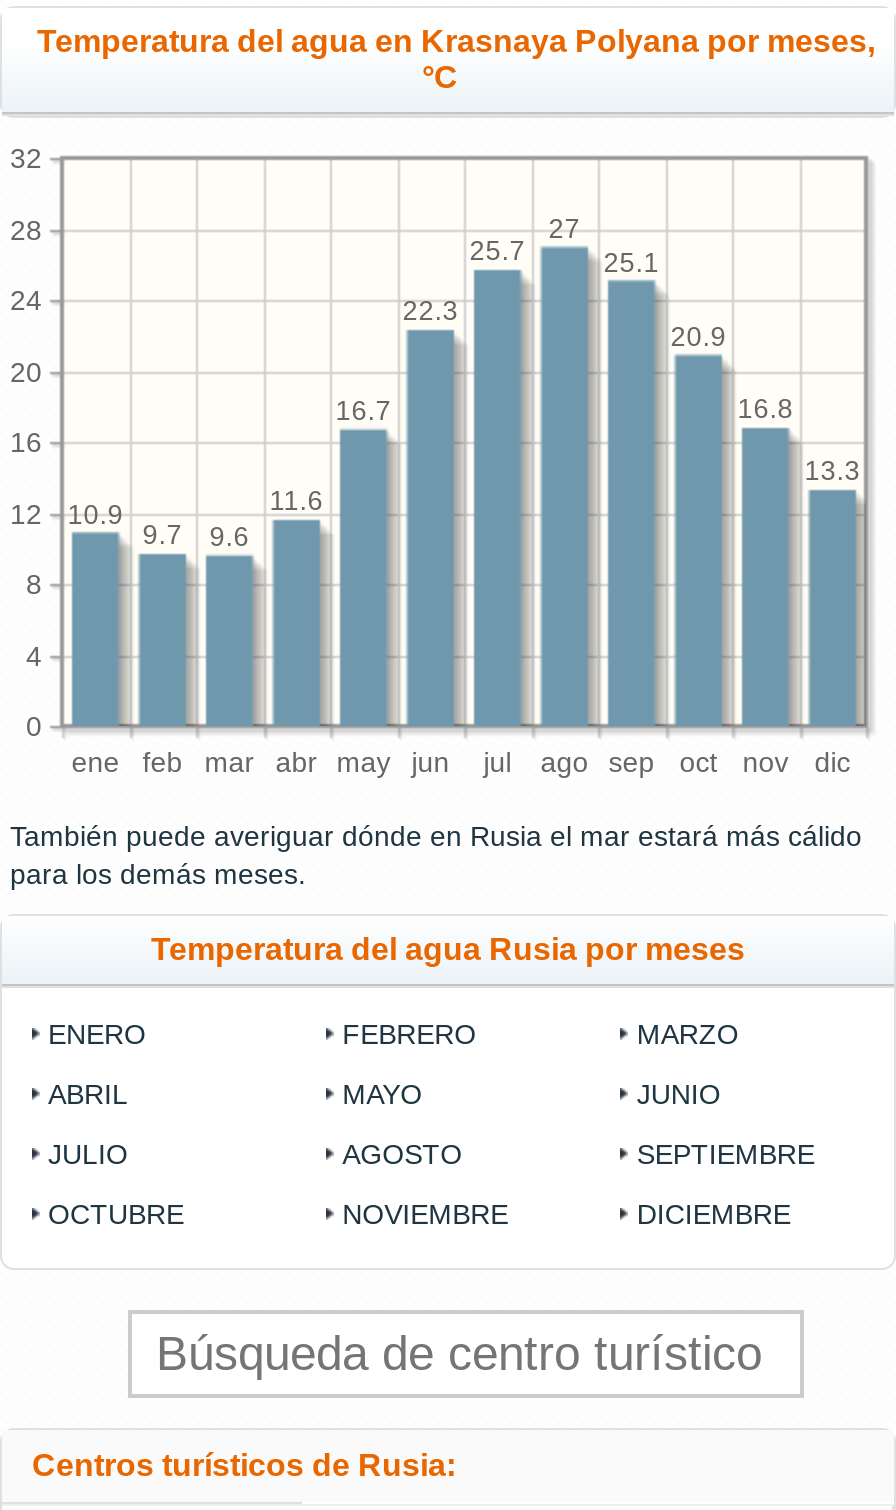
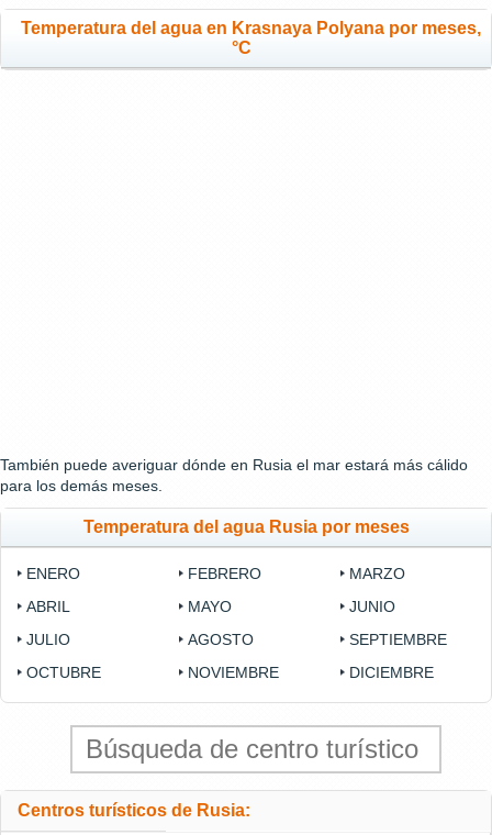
[10,143,42,175] 32 -> none
[58,154,874,732] [image] | 13.3 -> none
[10,214,42,246] 28 -> none
[142,213,580,552] 27 | 25.7 | 22.3 | 16.7 | 11.6 | 9.6 | 9.7 -> none
[604,247,660,277] 25.1 -> none
[10,285,42,317] 24 -> none
[670,322,726,352] 20.9 -> none
[10,356,42,388] 20 -> none
[738,394,794,424] 16.8 -> none
[10,427,42,459] 16 -> none
[10,498,42,530] 12 -> none
[68,499,124,529] 10.9 -> none
[26,569,42,601] 8 -> none
[26,640,42,672] 4 -> none
[26,711,42,743] 0 -> none
[72,747,850,779] ene | feb | mar | abr may | jun | jul | ago | sep | oct | nov | dic -> none

